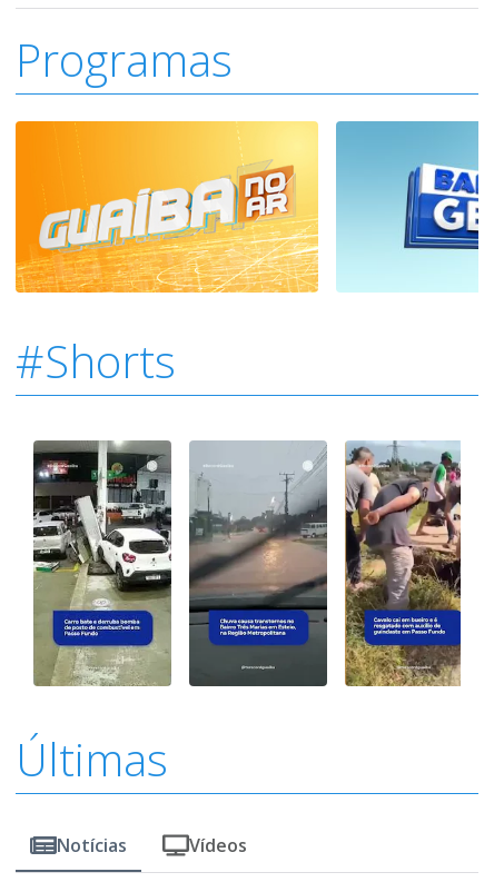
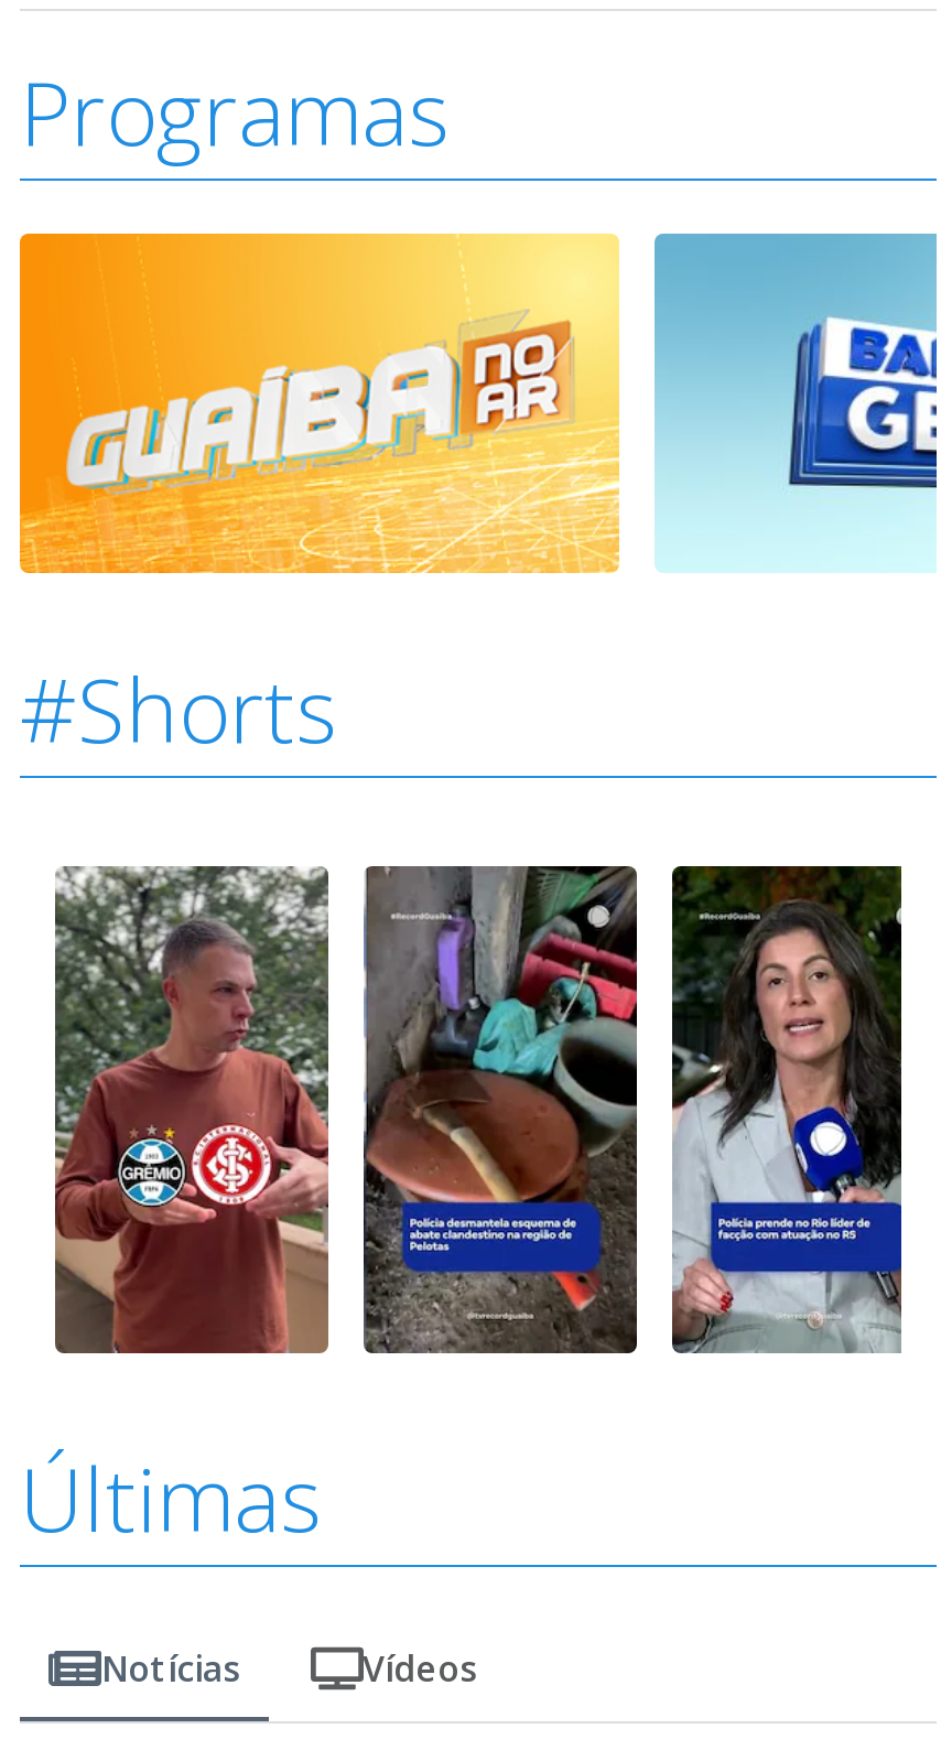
[32,439,172,686] [image] -> [53,864,331,1355] [image]
[188,440,328,685] [image] -> [364,864,639,1353] [image]
[344,440,462,687] [image] -> [670,864,904,1353] [image]

